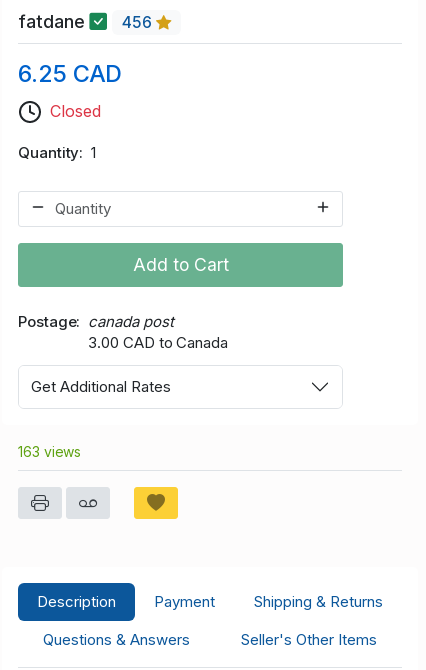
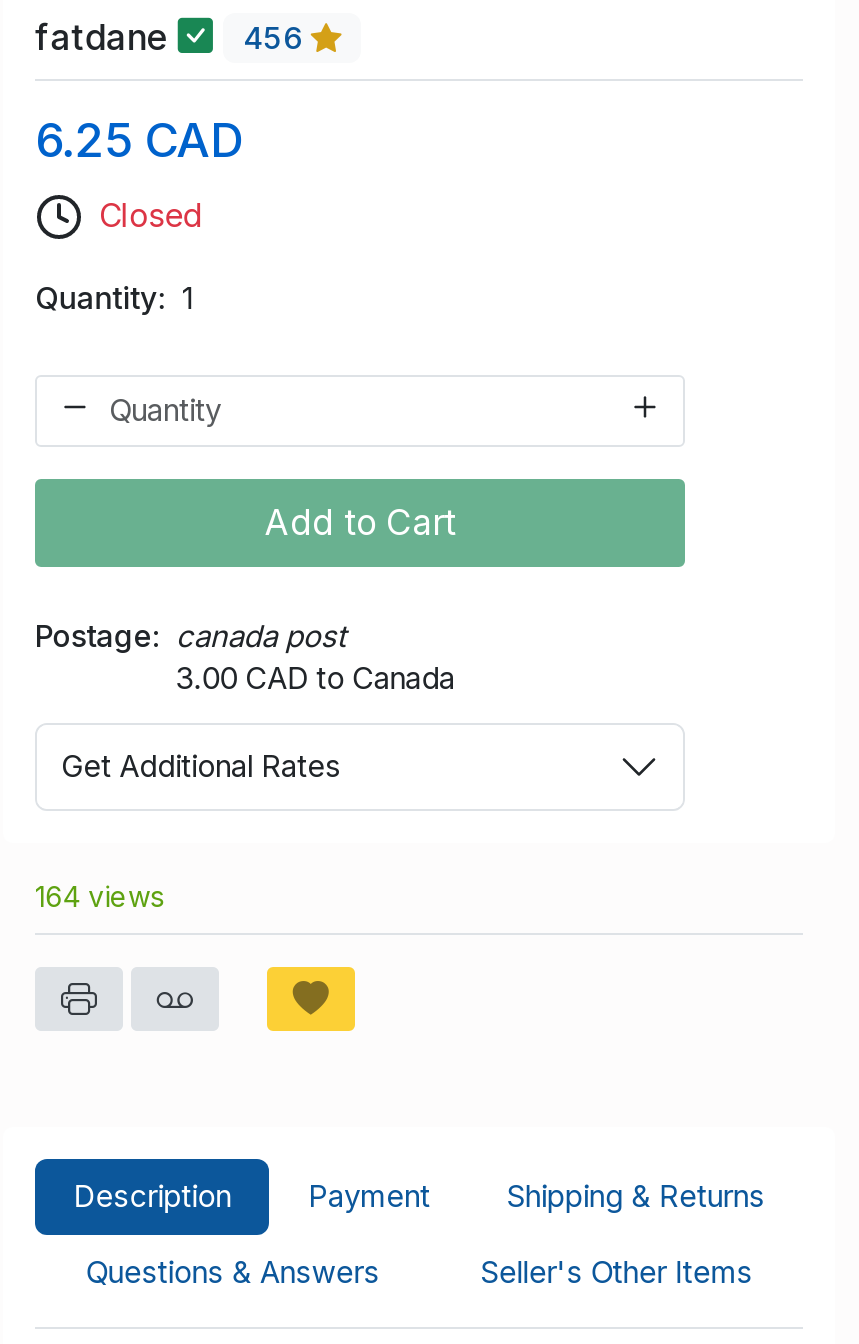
[18,443,81,460] 163 views -> [35,878,164,912] 164 views

